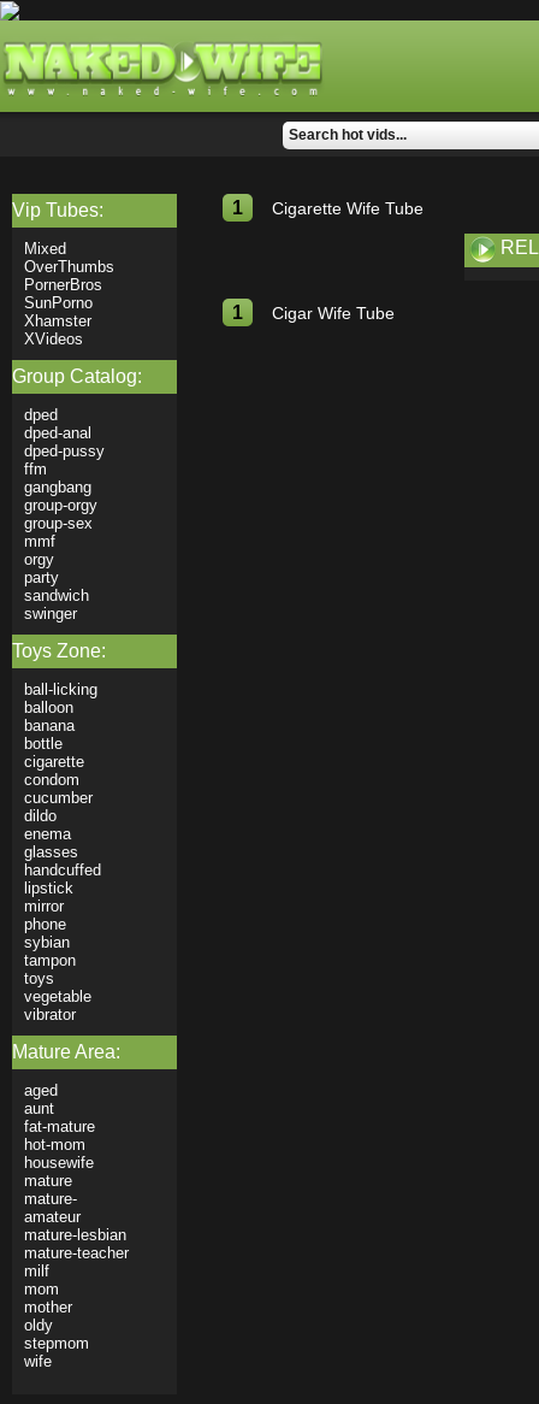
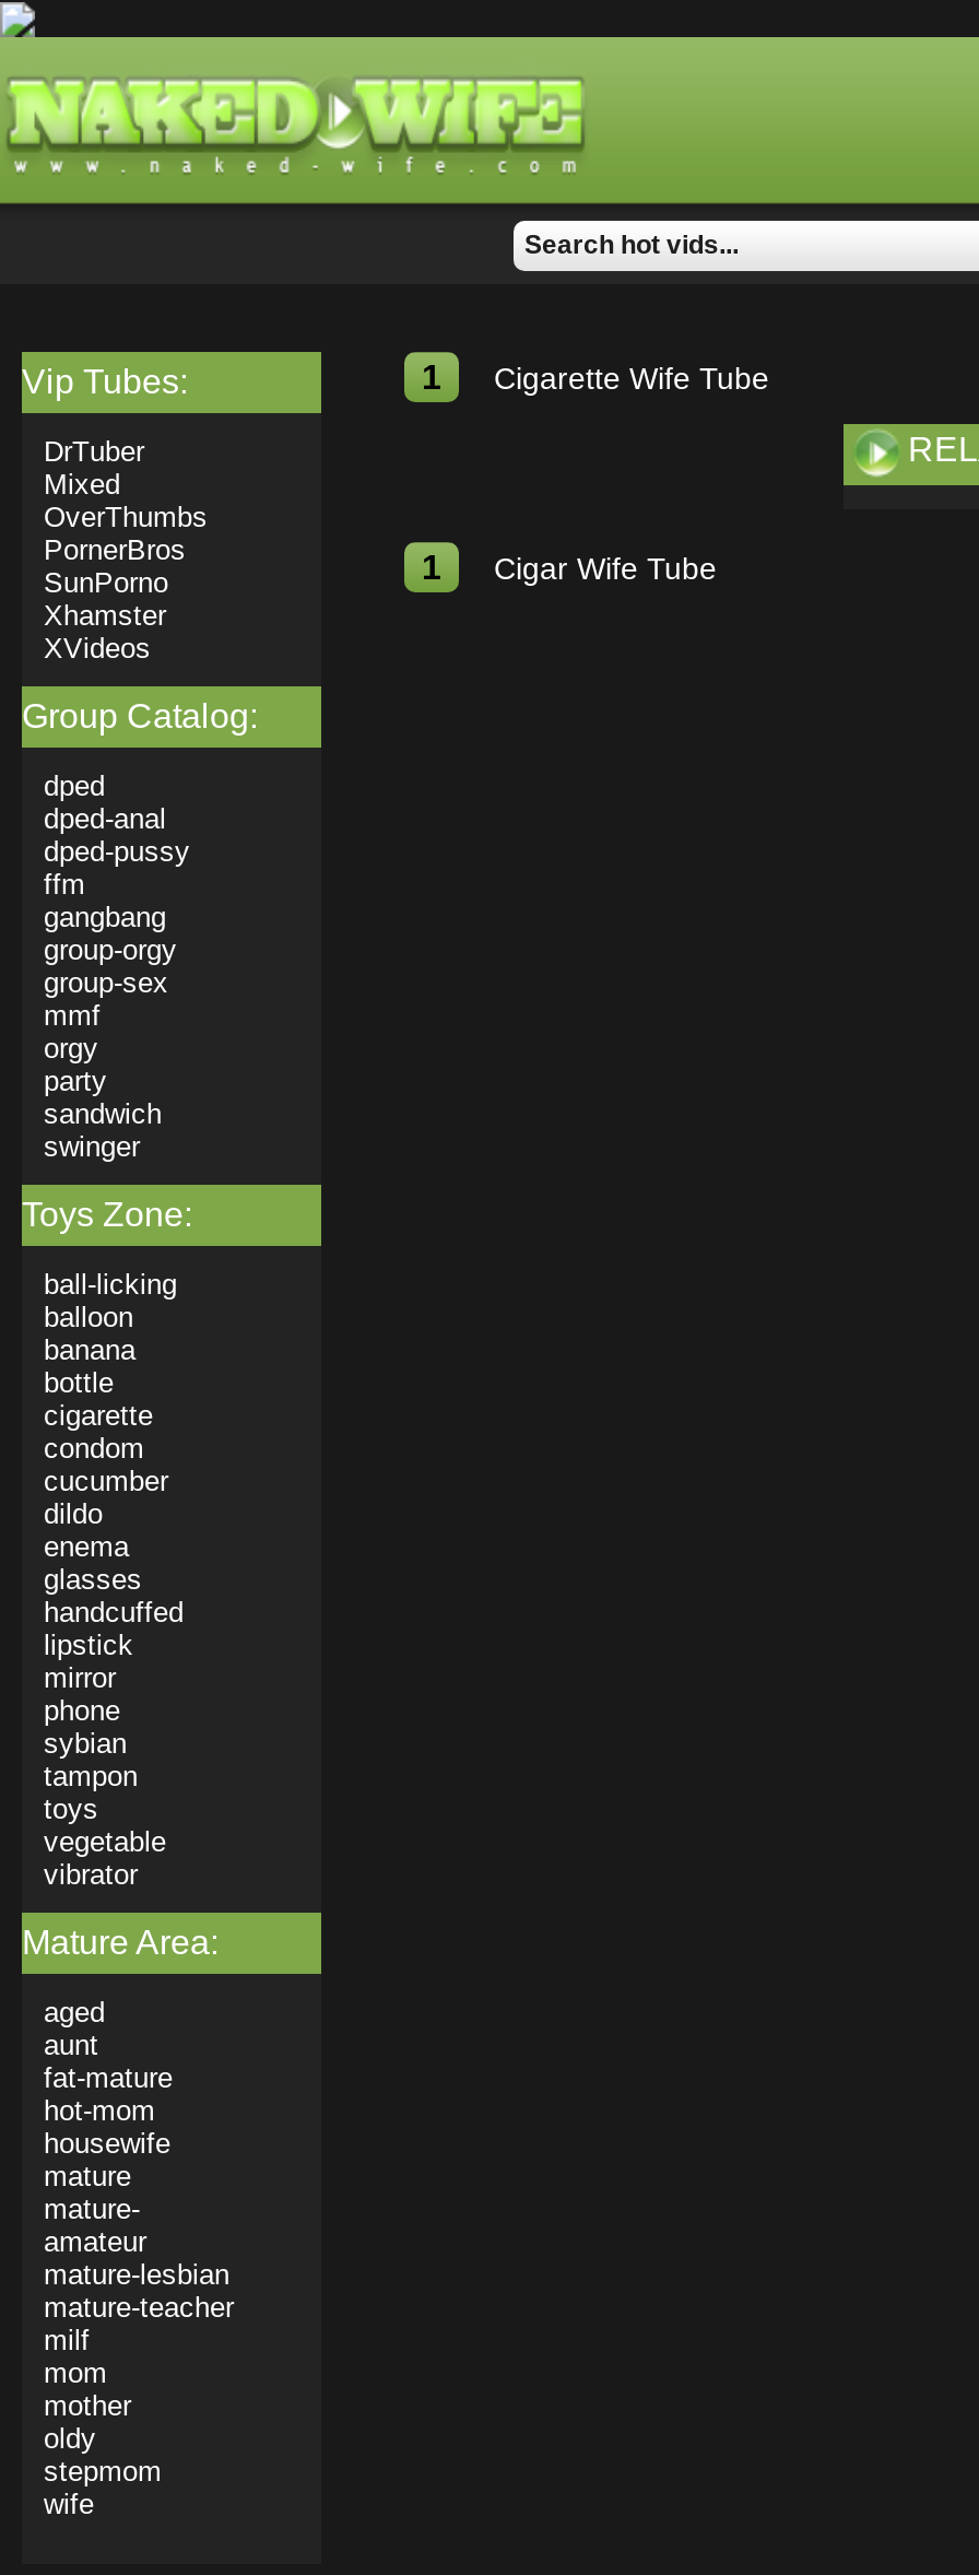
none -> [44,434,144,467] DrTuber

